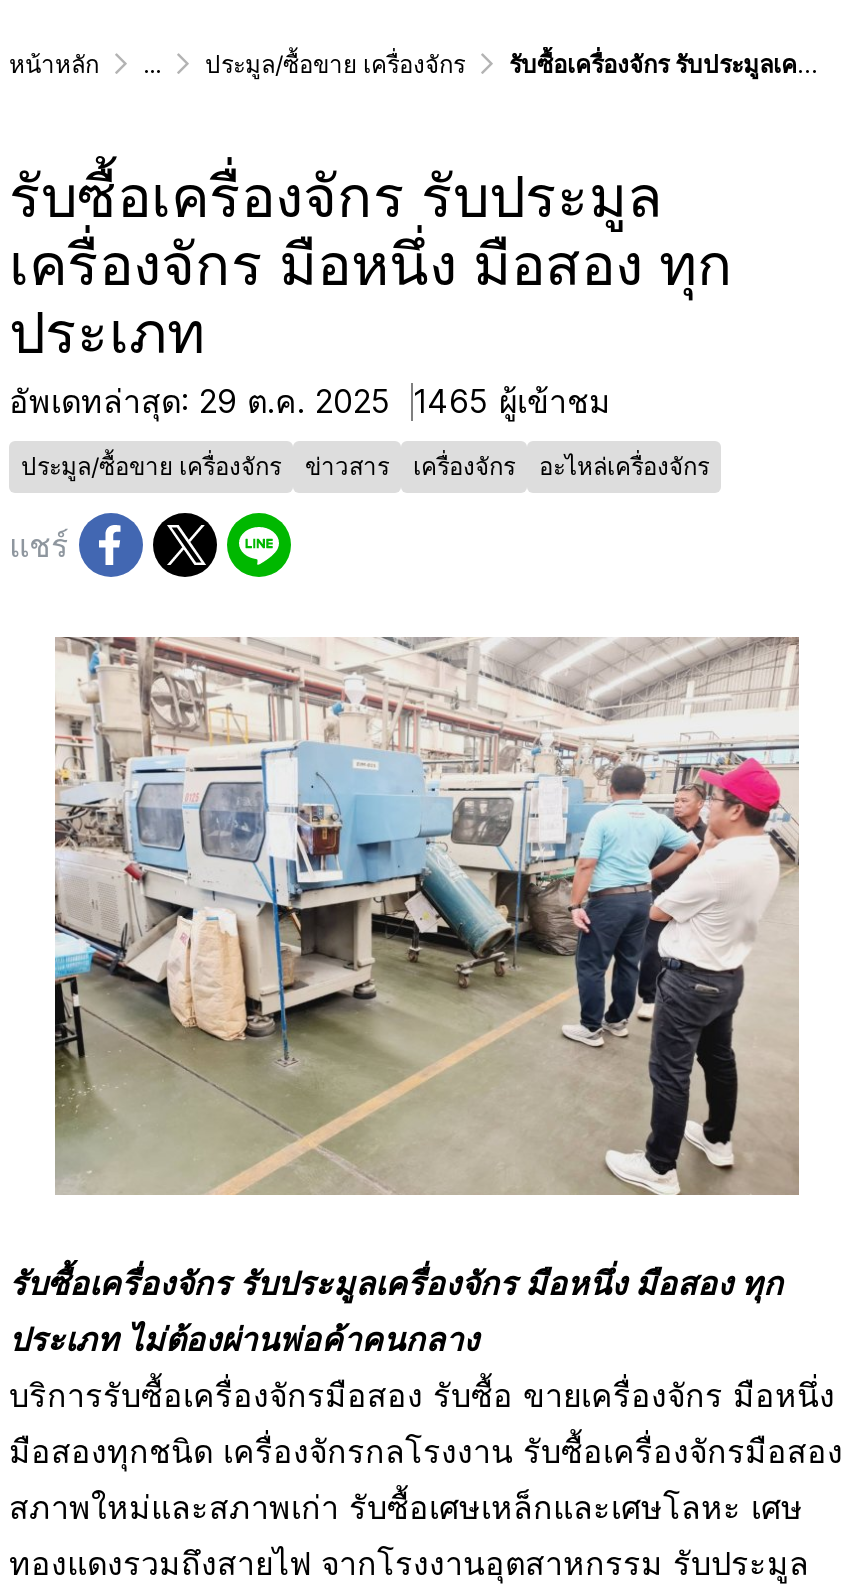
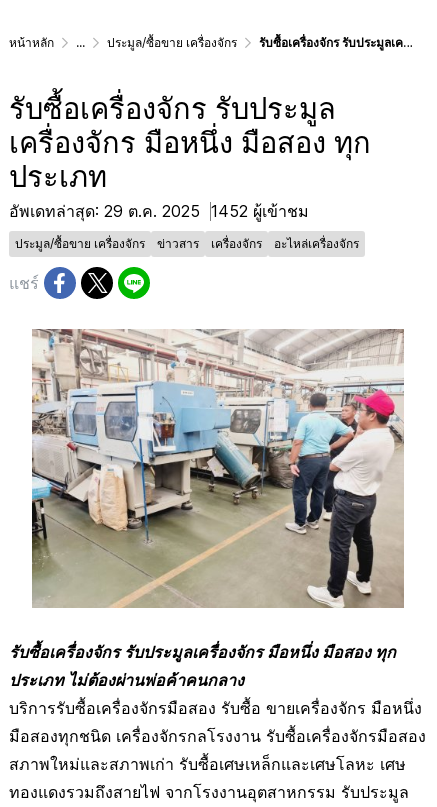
[9,381,611,421] อัพเดทล่าสุด: 29 ต.ค. 2025 1465 ผู้เข้าชม -> [9,201,309,221] อัพเดทล่าสุด: 29 ต.ค. 2025 1452 ผู้เข้าชม

